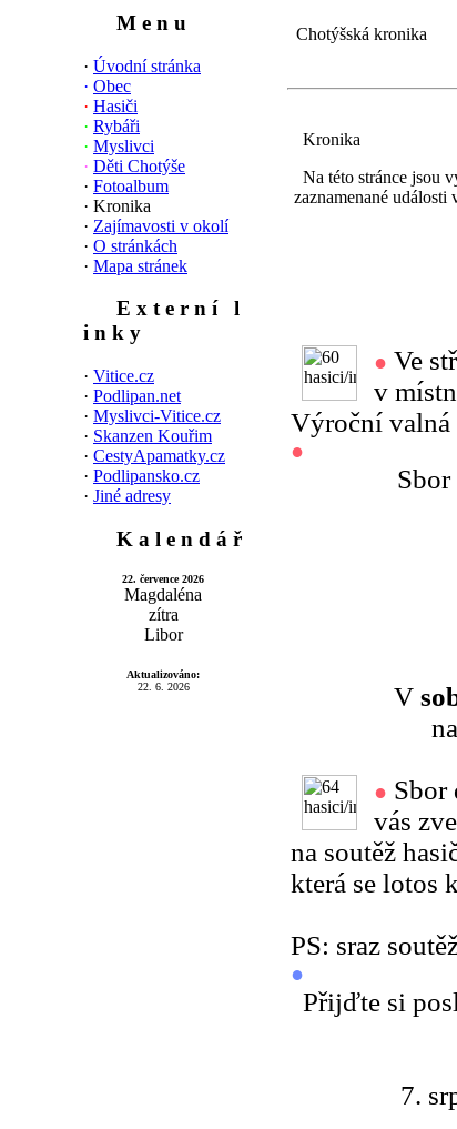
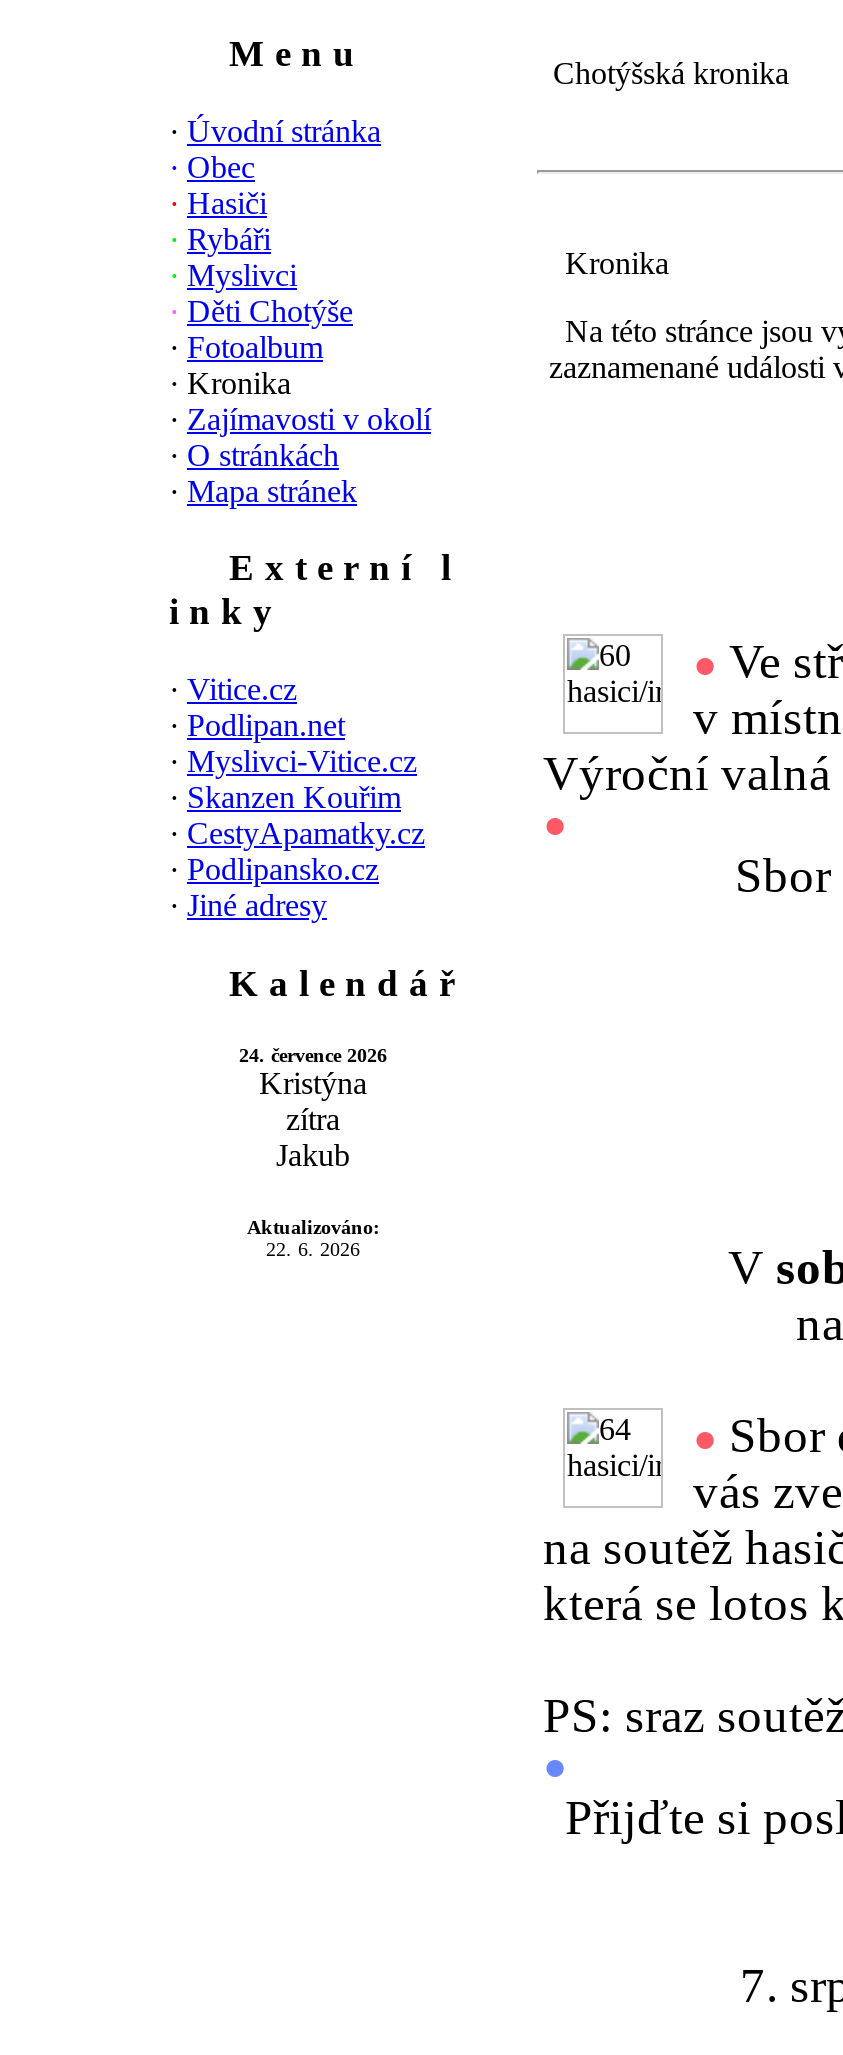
[122,572,204,603] 22. července 2026 | Magdaléna -> [239,1043,387,1099] 24. července 2026 | Kristýna
[144,625,182,643] Libor -> [276,1137,350,1171] Jakub

